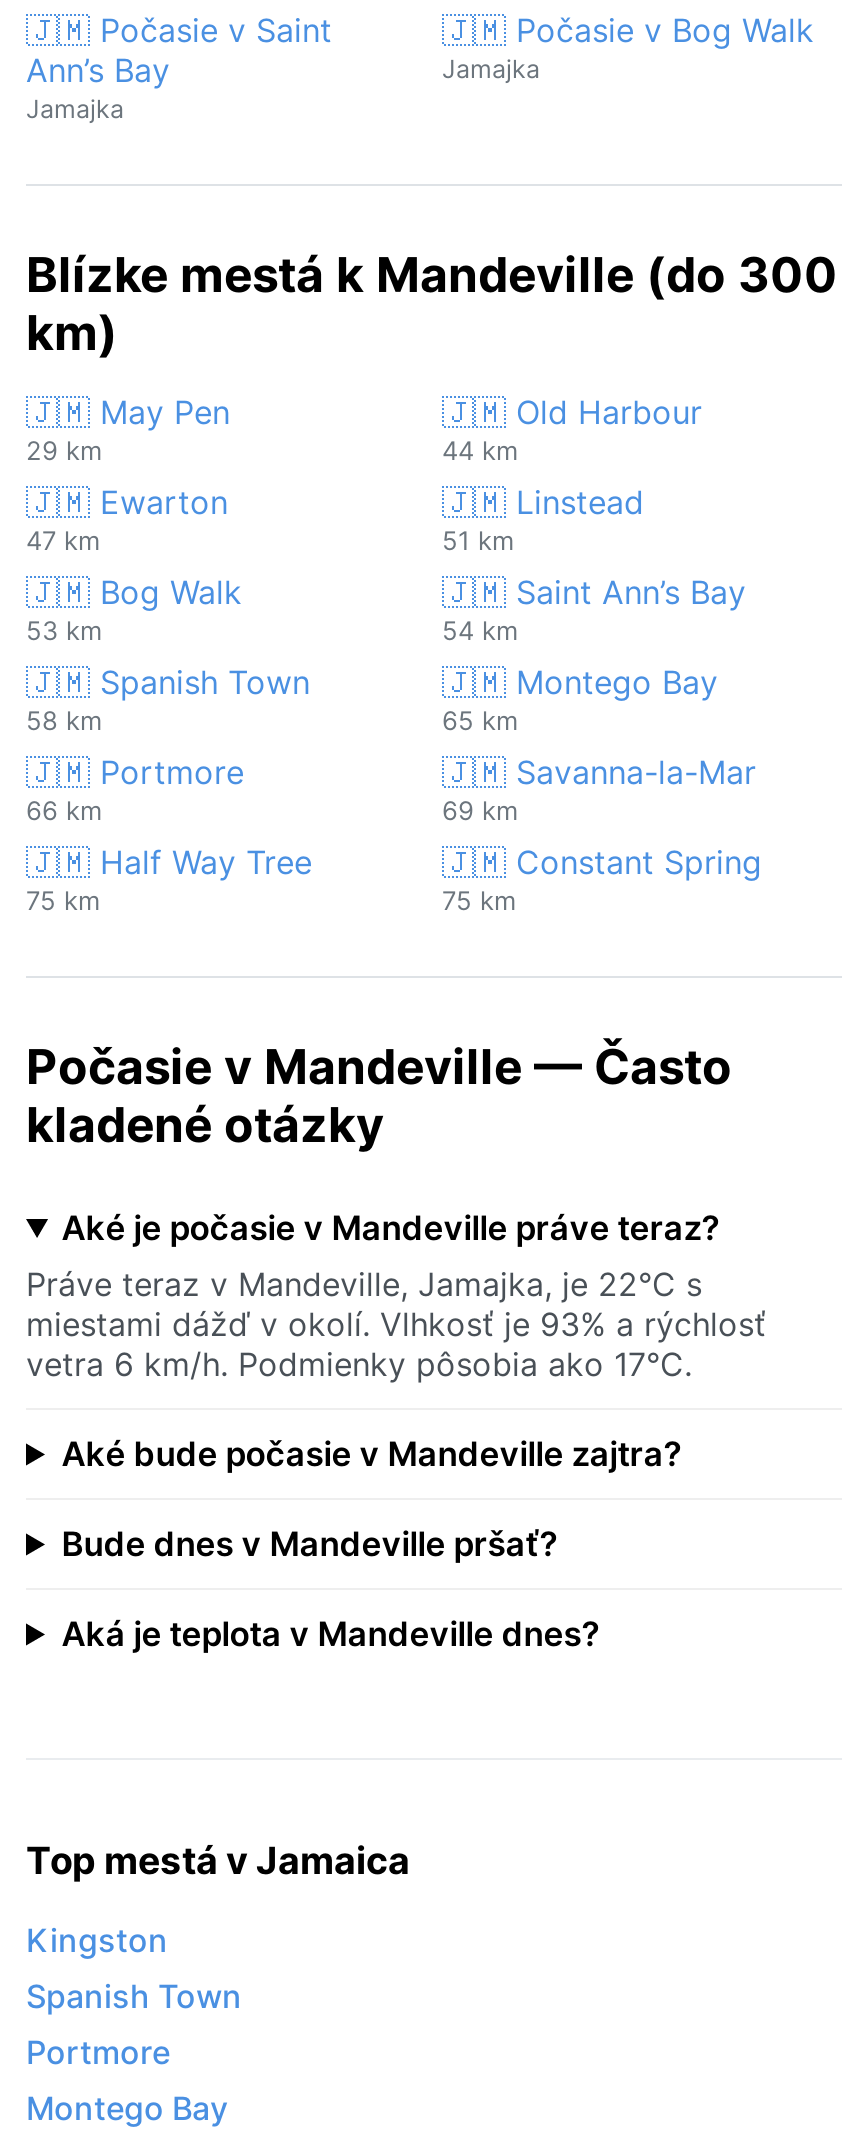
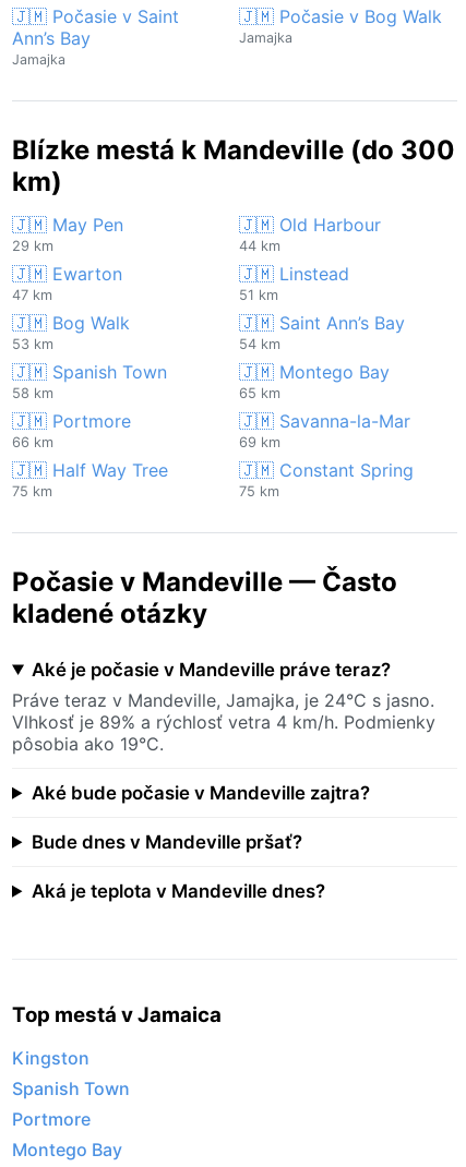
[26,1264,766,1384] Práve teraz v Mandeville, Jamajka, je 22°C s | miestami dážď v okolí. Vlhkosť je 93% a rýchlosť | vetra 6 km/h. Podmienky pôsobia ako 17°C. -> [12,689,435,755] Práve teraz v Mandeville, Jamajka, je 24°C s jasno. | Vlhkosť je 89% a rýchlosť vetra 4 km/h. Podmienky | pôsobia ako 19°C.

